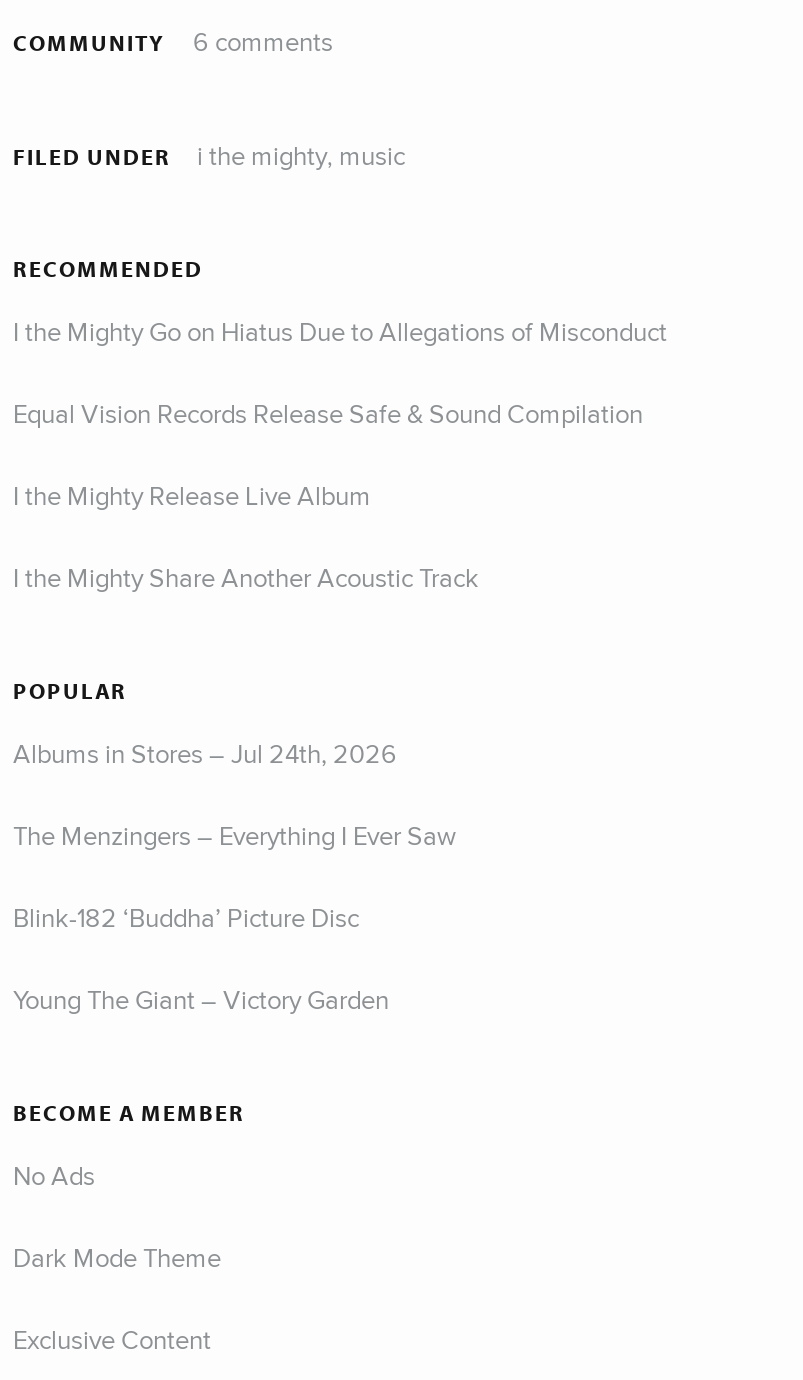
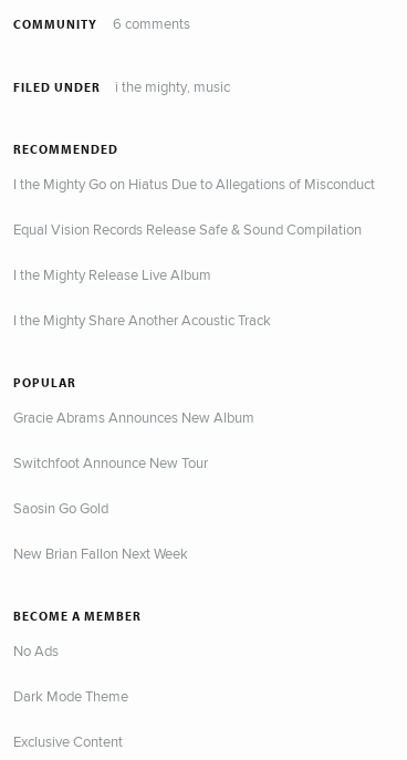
[13,734,397,770] Albums in Stores – Jul 24th, 2026 -> [13,407,254,426] Gracie Abrams Announces New Album
[13,816,457,852] The Menzingers – Everything I Ever Saw -> [13,452,208,472] Switchfoot Announce New Tour
[13,898,359,934] Blink-182 ‘Buddha’ Picture Disc -> [13,497,108,517] Saosin Go Gold
[13,980,389,1016] Young The Giant – Victory Garden -> [13,543,188,563] New Brian Fallon Next Week

